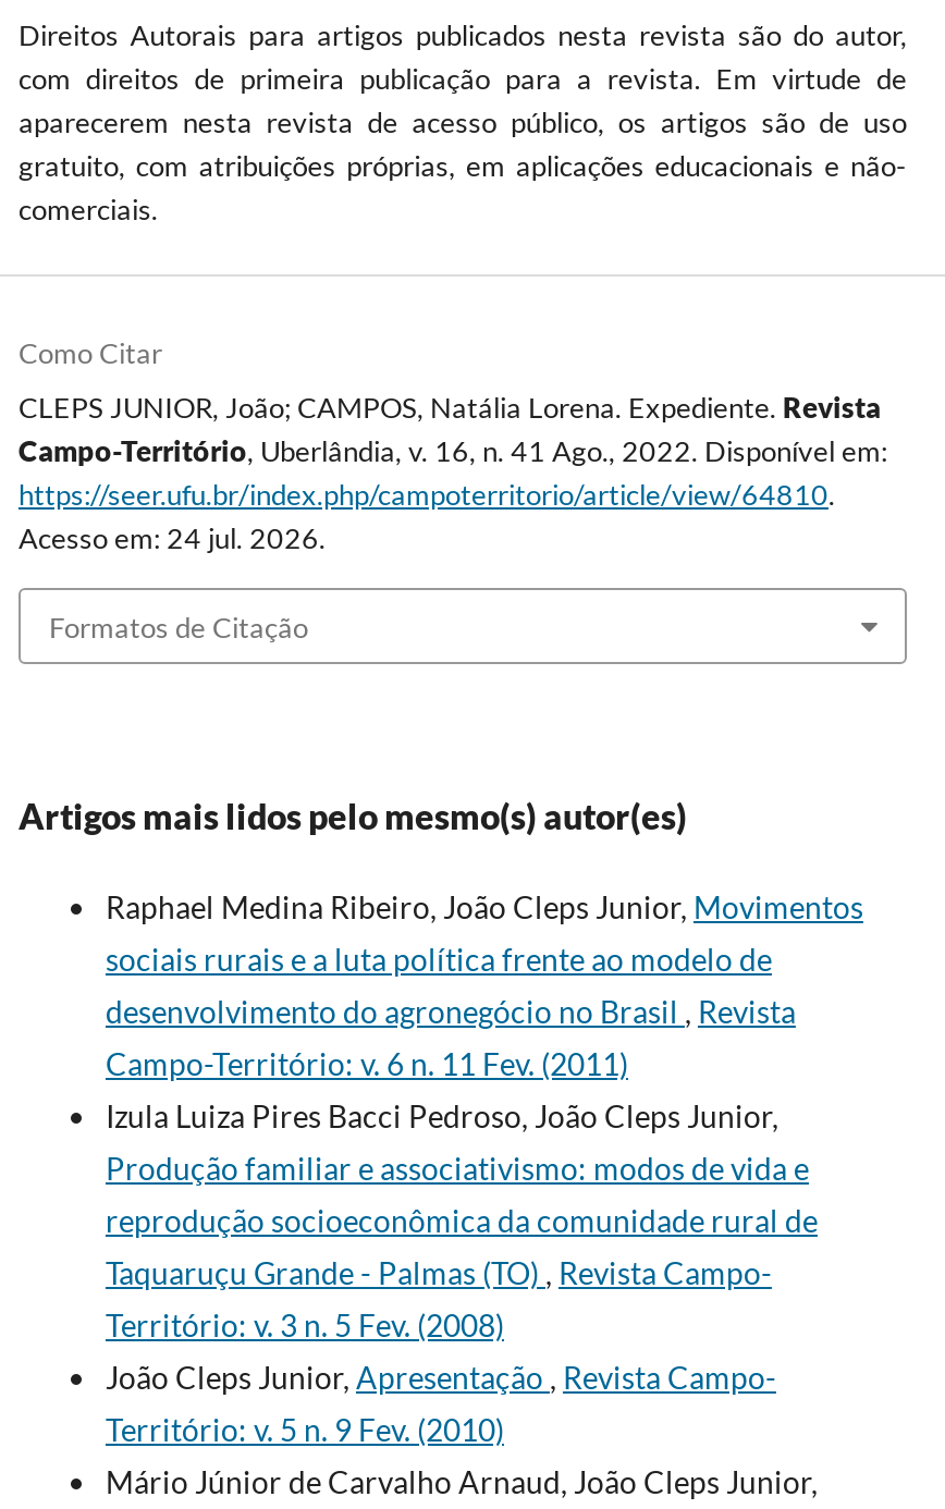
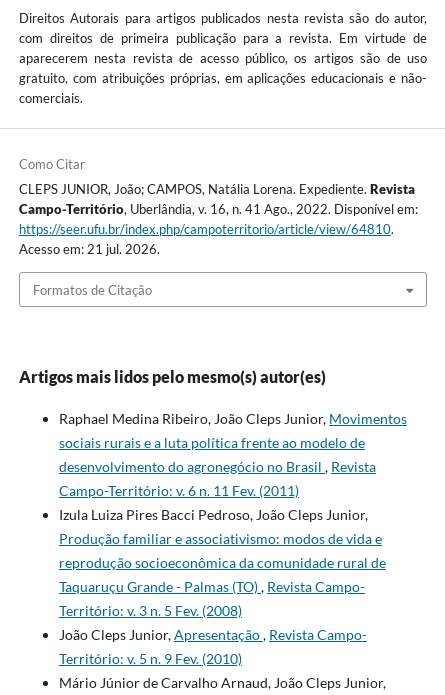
[19,521,326,556] Acesso em: 24 jul. 2026. -> [19,241,160,257] Acesso em: 21 jul. 2026.

